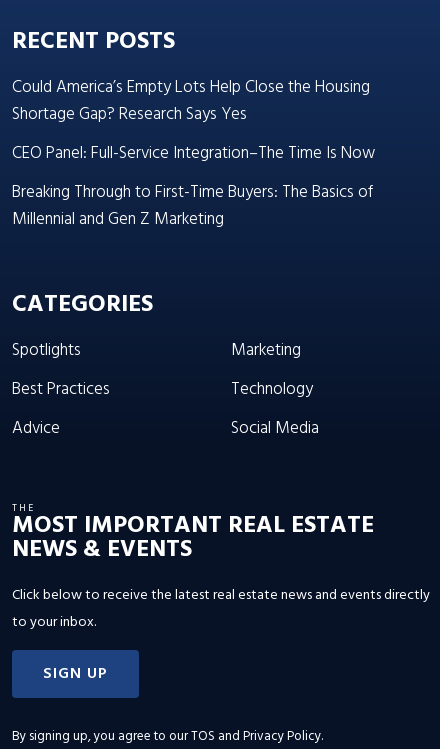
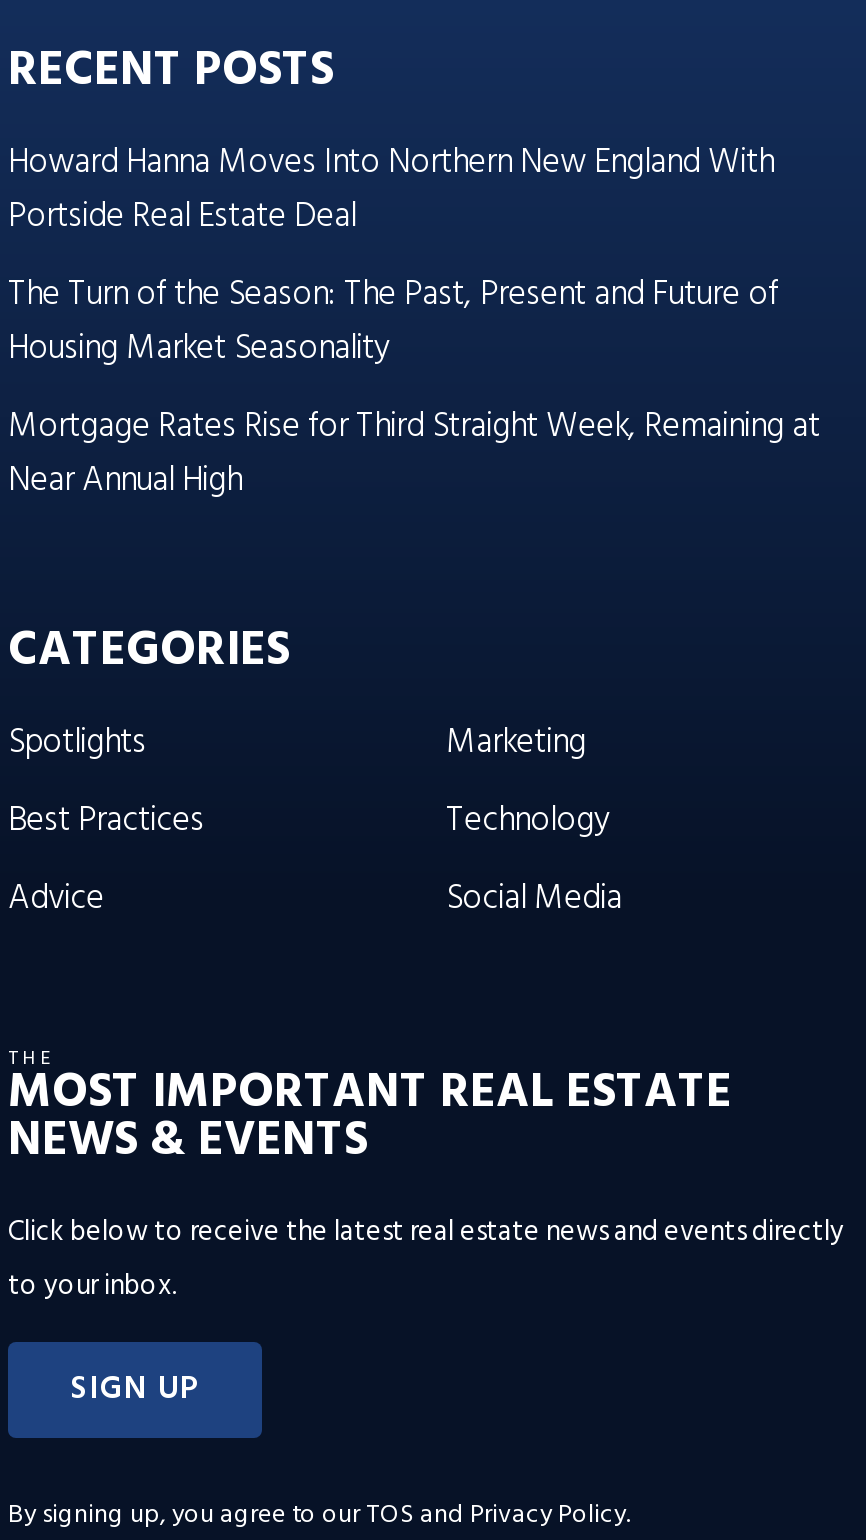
[12,74,375,233] Could America’s Empty Lots Help Close the Housing | Shortage Gap? Research Says Yes | CEO Panel: Full-Service Integration–The Time Is Now | Breaking Through to First-Time Buyers: The Basics of | Millennial and Gen Z Marketing -> [8,136,820,508] Howard Hanna Moves Into Northern New England With | Portside Real Estate Deal | The Turn of the Season: The Past, Present and Future of | Housing Market Seasonality | Mortgage Rates Rise for Third Straight Week, Remaining at | Near Annual High

